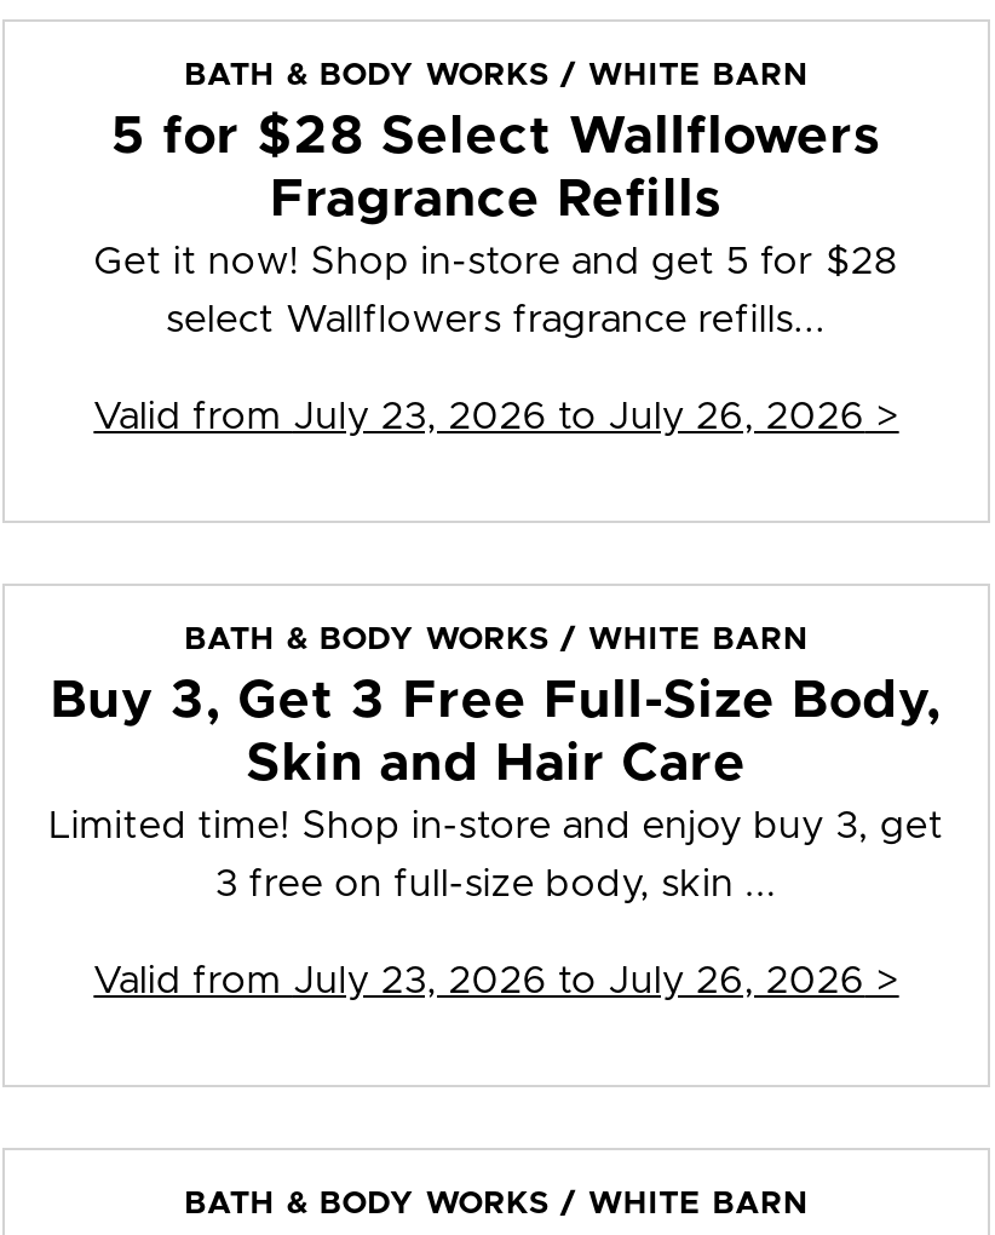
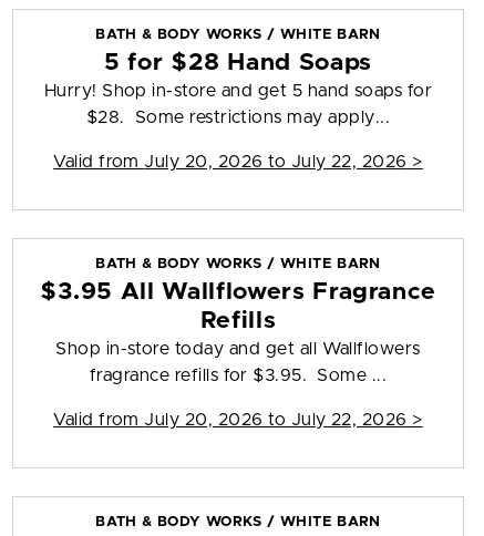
[94,112,899,281] 5 for $28 Select Wallflowers | Fragrance Refills | Get it now! Shop in-store and get 5 for $28 -> [44,51,432,100] 5 for $28 Hand Soaps | Hurry! Shop in-store and get 5 hand soaps for
[166,301,827,340] select Wallflowers fragrance refills... -> [86,109,390,126] $28. Some restrictions may apply...
[94,398,899,436] Valid from July 23, 2026 to July 26, 2026 > -> [53,153,423,171] Valid from July 20, 2026 to July 22, 2026 >
[48,676,944,846] Buy 3, Get 3 Free Full-Size Body, | Skin and Hair Care | Limited time! Shop in-store and enjoy buy 3, get -> [40,280,436,358] $3.95 All Wallflowers Fragrance | Refills | Shop in-store today and get all Wallflowers
[215,865,778,904] 3 free on full-size body, skin ... -> [90,367,387,385] fragrance refills for $3.95. Some ...
[94,962,899,1001] Valid from July 23, 2026 to July 26, 2026 > -> [53,411,423,429] Valid from July 20, 2026 to July 22, 2026 >

